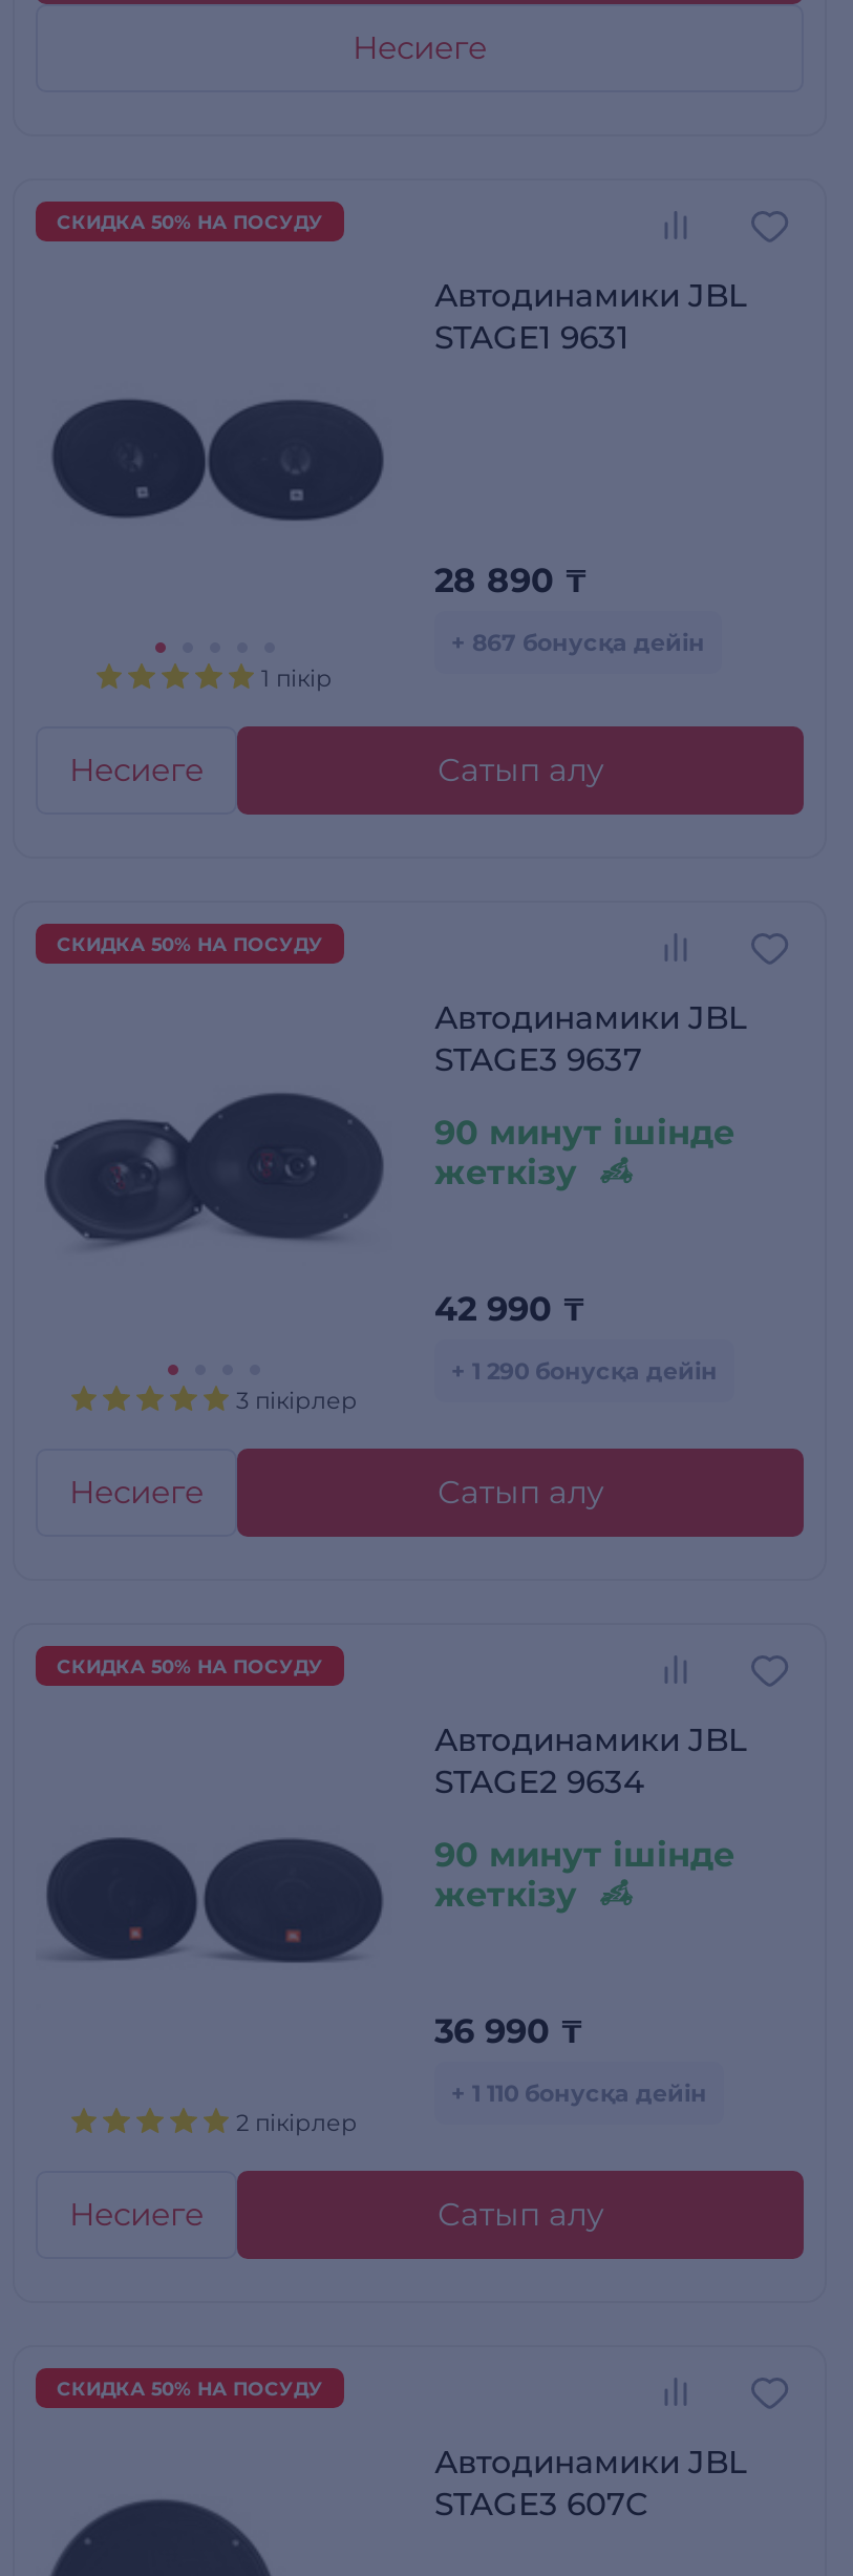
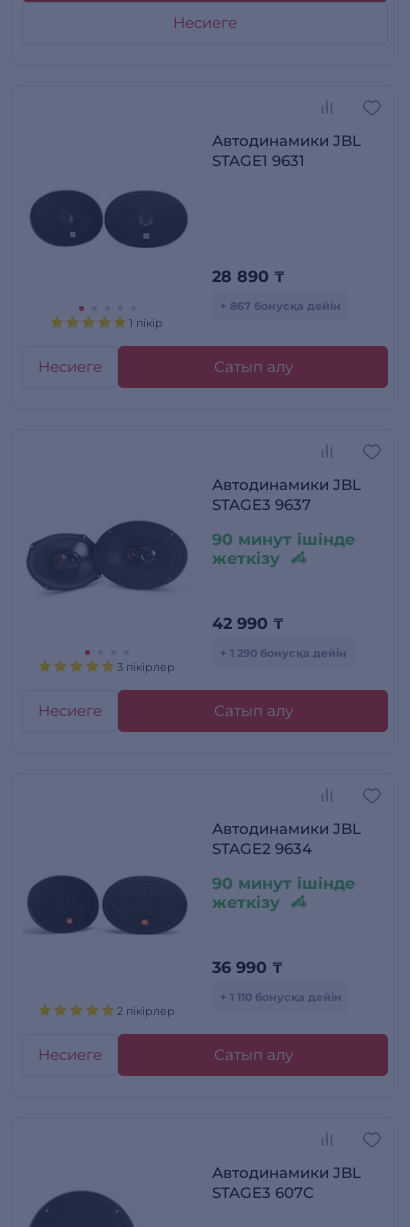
[57,210,323,233] СКИДКА 50% НА ПОСУДУ -> none
[57,933,323,956] СКИДКА 50% НА ПОСУДУ -> none
[57,1655,323,1678] СКИДКА 50% НА ПОСУДУ -> none
[57,2377,323,2400] СКИДКА 50% НА ПОСУДУ -> none

